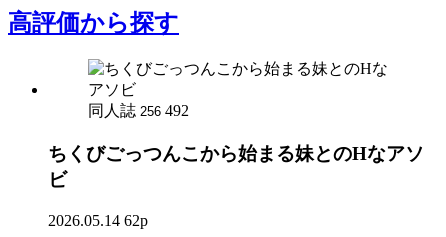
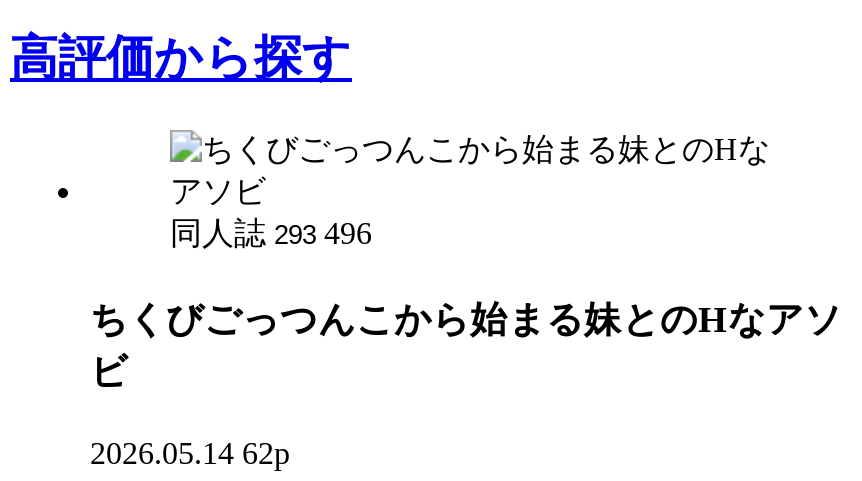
[88,102,189,119] 同人誌 256 492 -> [170,216,372,250] 同人誌 293 496

